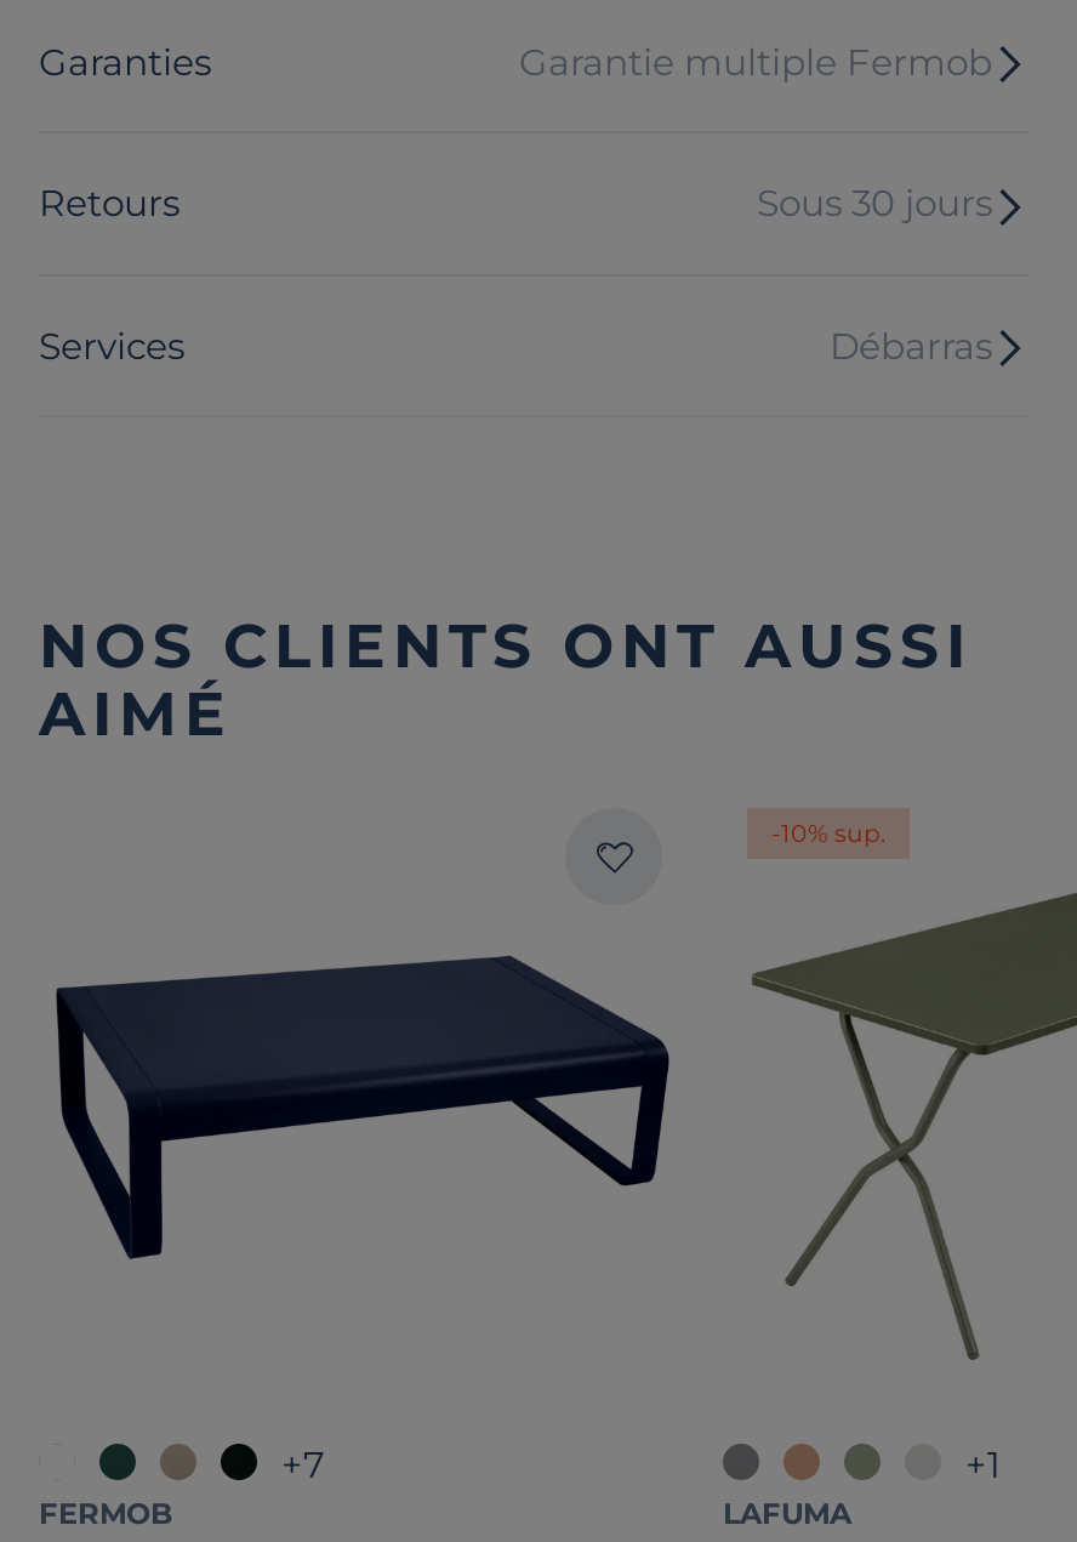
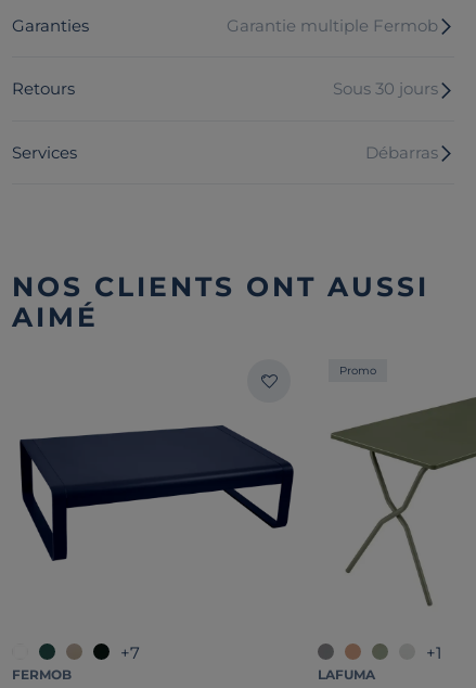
[771,818,885,850] -10% sup. -> [339,364,376,378] Promo

